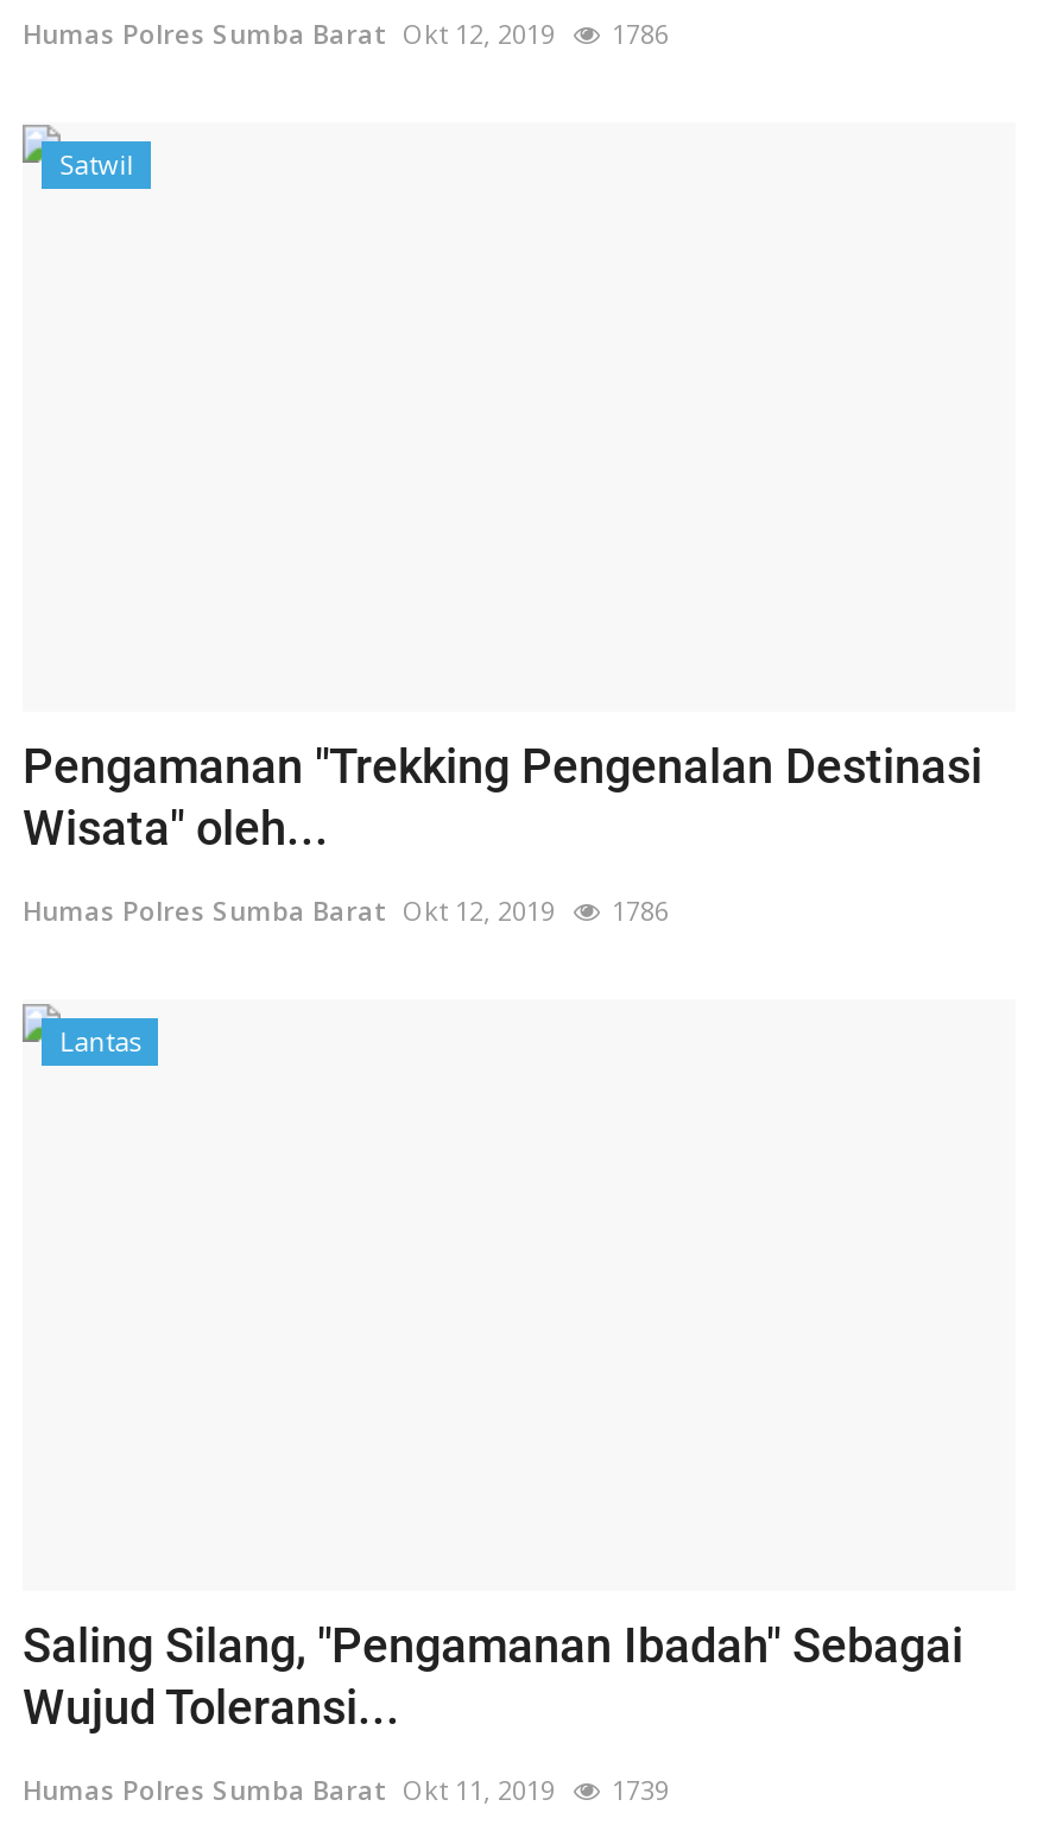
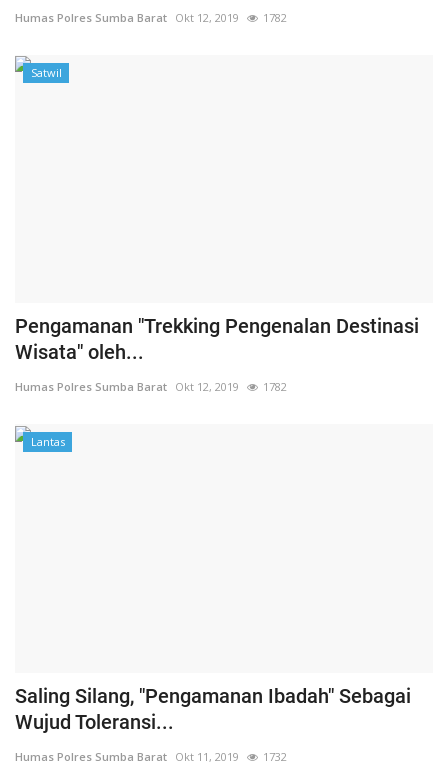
[23,15,669,51] Humas Polres Sumba Barat Okt 12, 2019 1786 -> [15,10,287,25] Humas Polres Sumba Barat Okt 12, 2019 1782
[23,893,669,929] Humas Polres Sumba Barat Okt 12, 2019 1786 -> [15,379,287,394] Humas Polres Sumba Barat Okt 12, 2019 1782
[23,1771,669,1807] Humas Polres Sumba Barat Okt 11, 2019 1739 -> [15,749,287,764] Humas Polres Sumba Barat Okt 11, 2019 1732

